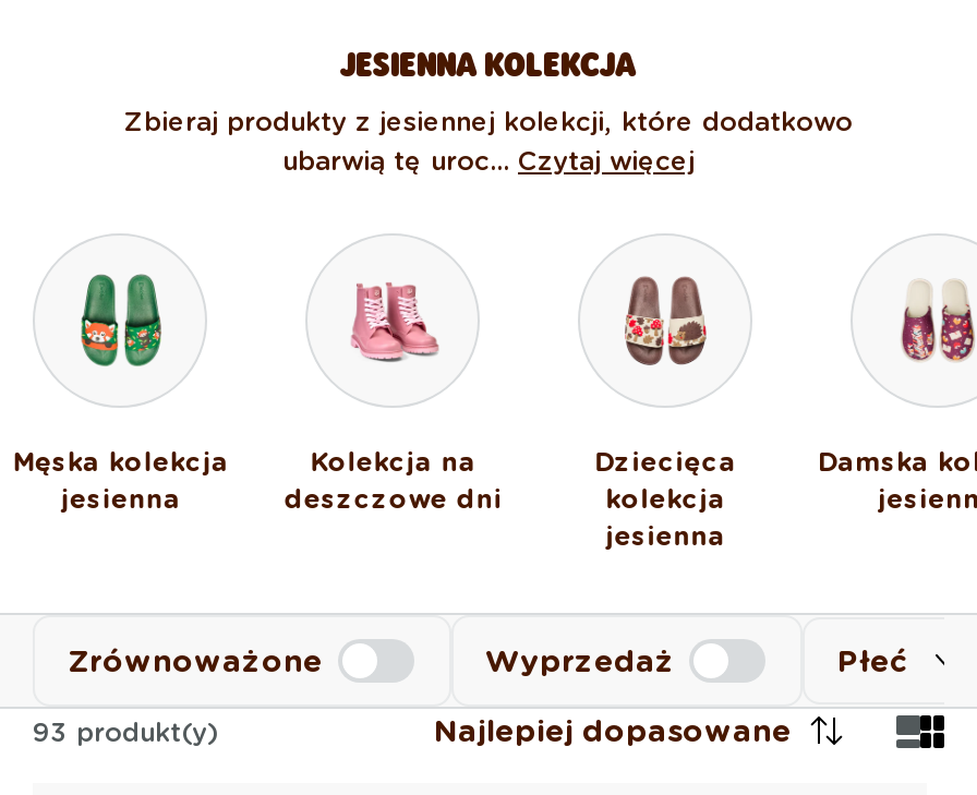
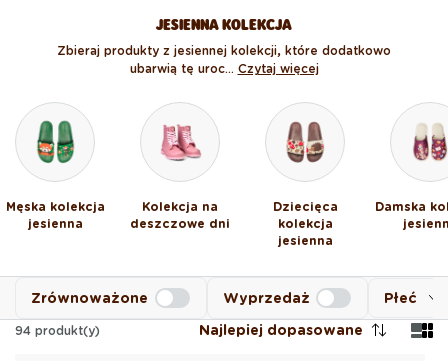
[33,714,218,747] 93 produkt(y) -> [15,322,100,337] 94 produkt(y)

